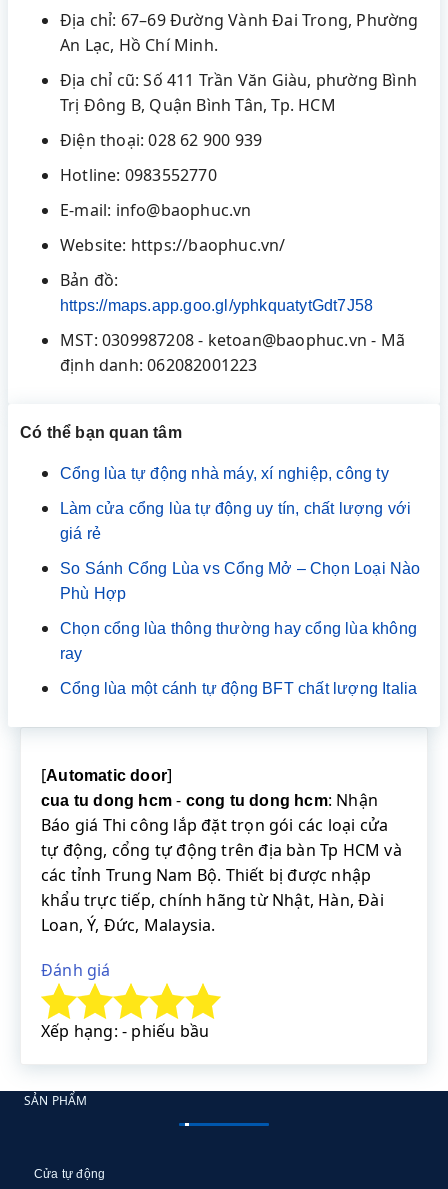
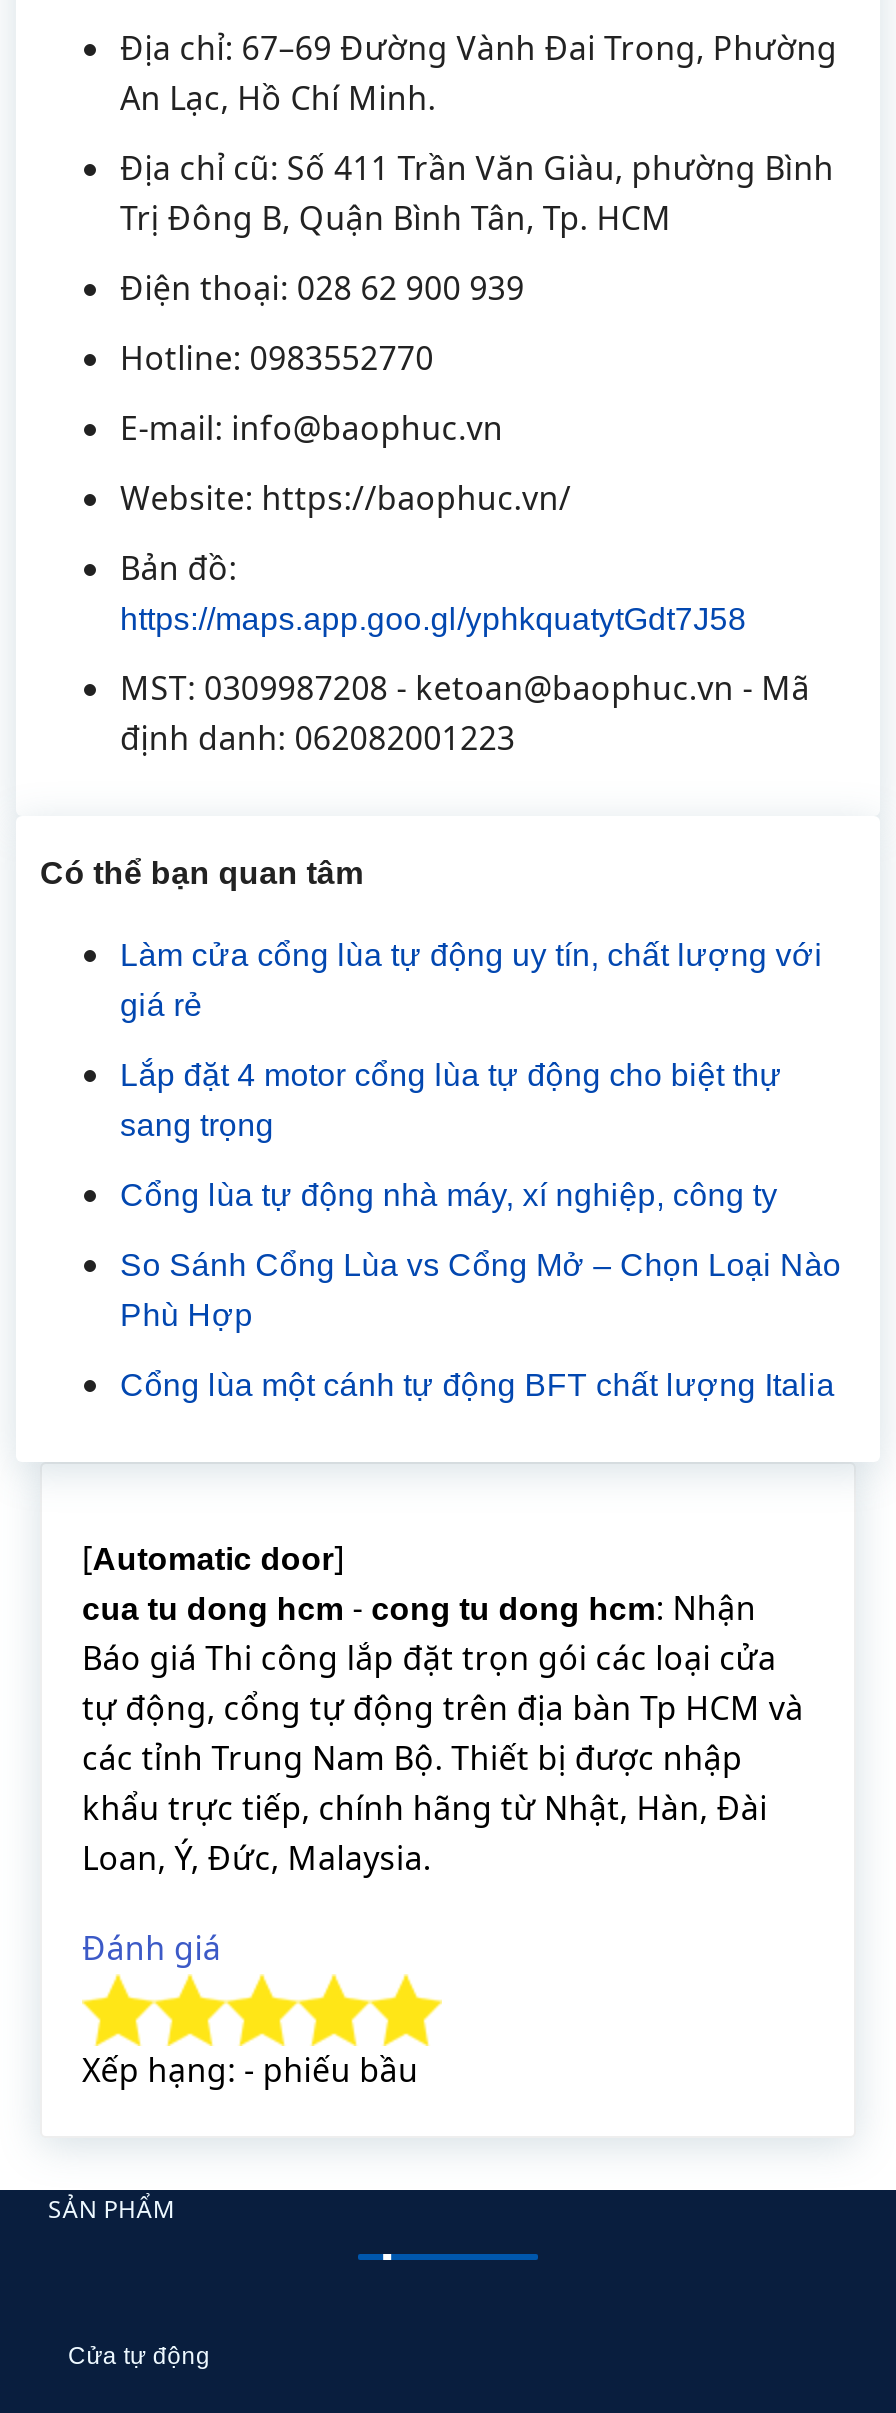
moved [60,465,389,482] -> [120,1178,778,1212]: Cổng lùa tự động nhà máy, xí nghiệp, công ty
moved [60,500,411,542] -> [120,938,823,1022]: Làm cửa cổng lùa tự động uy tín, chất lượng với | giá rẻ
none -> [120,1058,782,1142] Lắp đặt 4 motor cổng lùa tự động cho biệt thự | sang trọng
moved [60,560,421,602] -> [120,1248,841,1332]: So Sánh Cổng Lùa vs Cổng Mở – Chọn Loại Nào | Phù Hợp
[60,620,417,662] Chọn cổng lùa thông thường hay cổng lùa không | ray -> none

